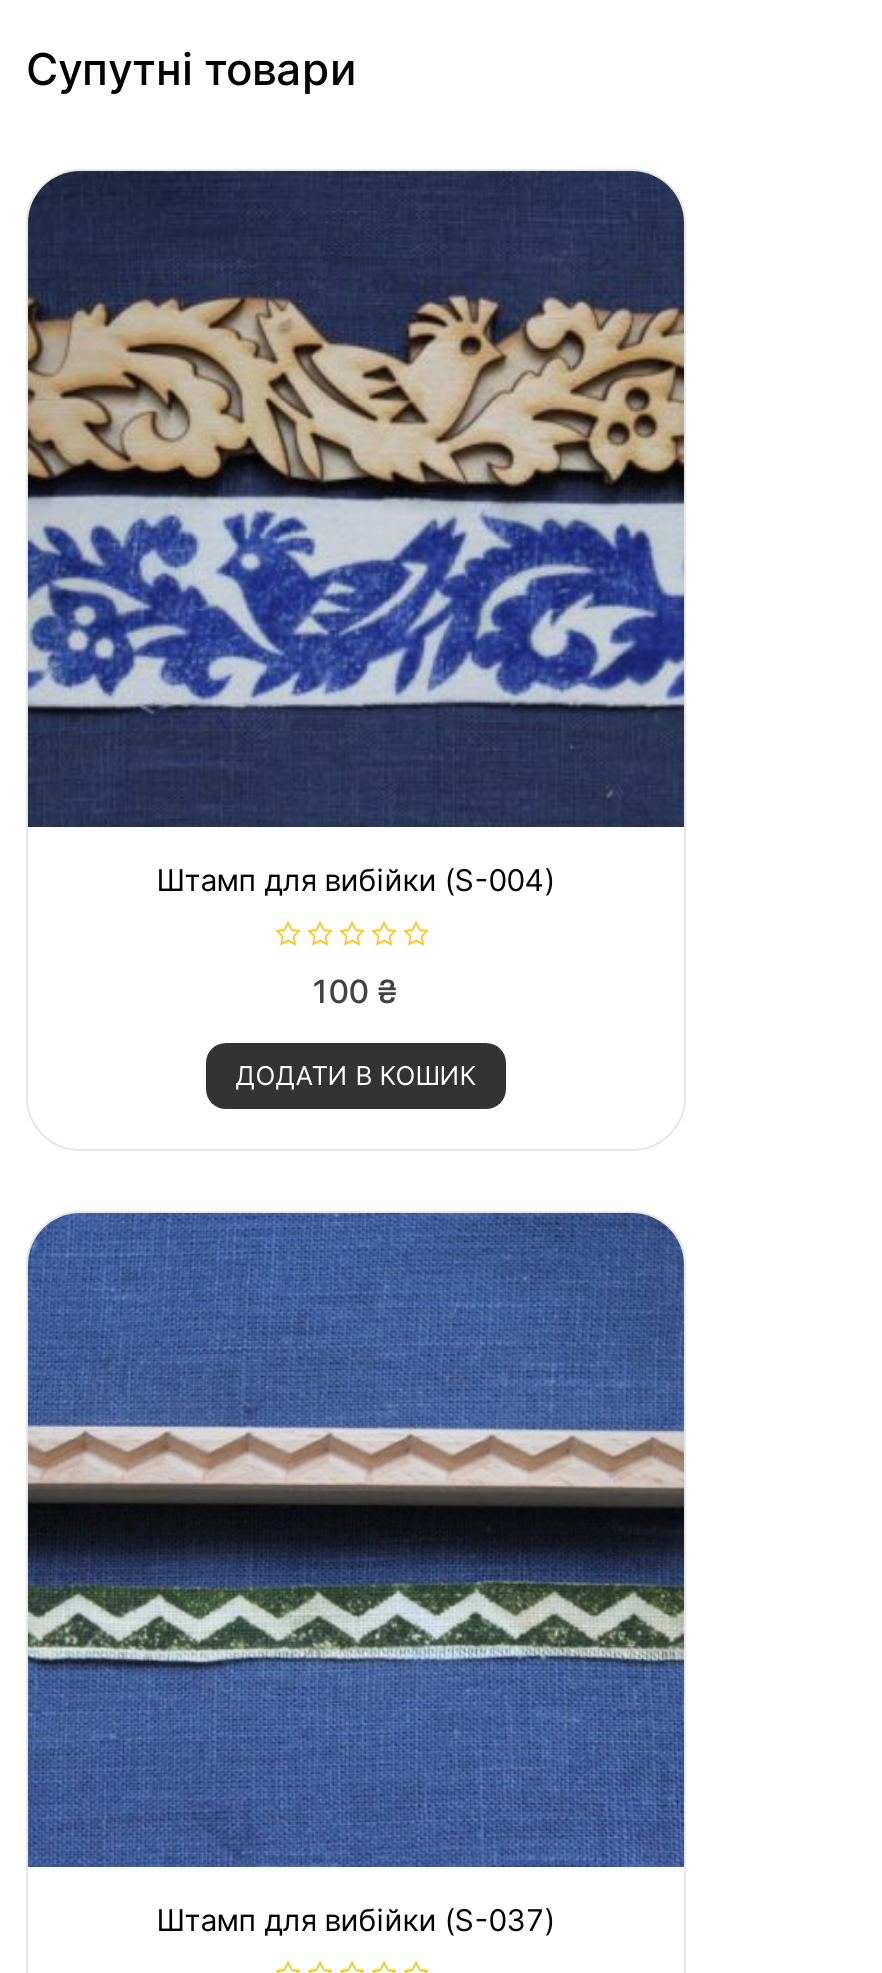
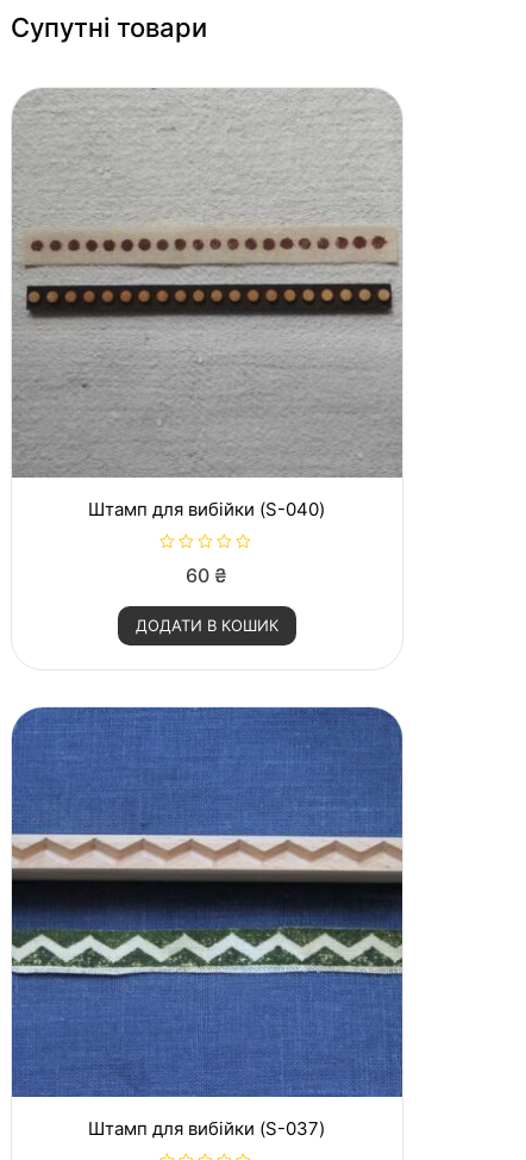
[26,169,686,899] [image] | Штамп для вибійки (S-004) -> [11,87,403,521] [image] | Штамп для вибійки (S-040)
[313,970,399,1010] 100 ₴ -> [186,563,228,587] 60 ₴

